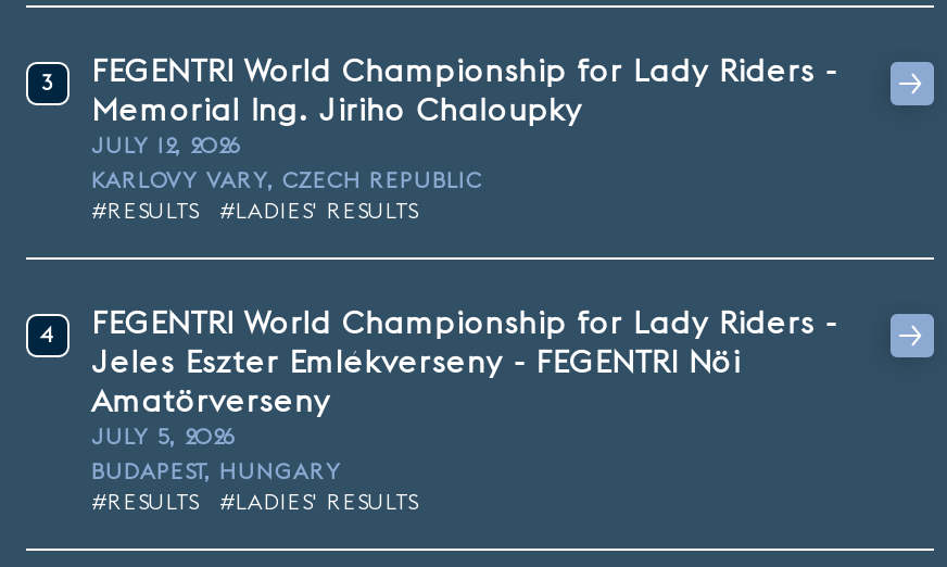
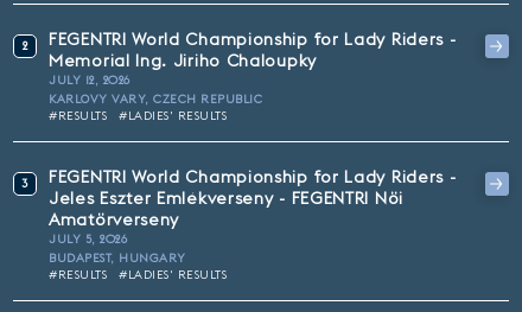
[41,52,837,97] 3 FEGENTRI World Championship for Lady Riders - -> [22,29,456,54] 2 FEGENTRI World Championship for Lady Riders -
[40,304,837,349] 4 FEGENTRI World Championship for Lady Riders - -> [21,166,456,191] 3 FEGENTRI World Championship for Lady Riders -

